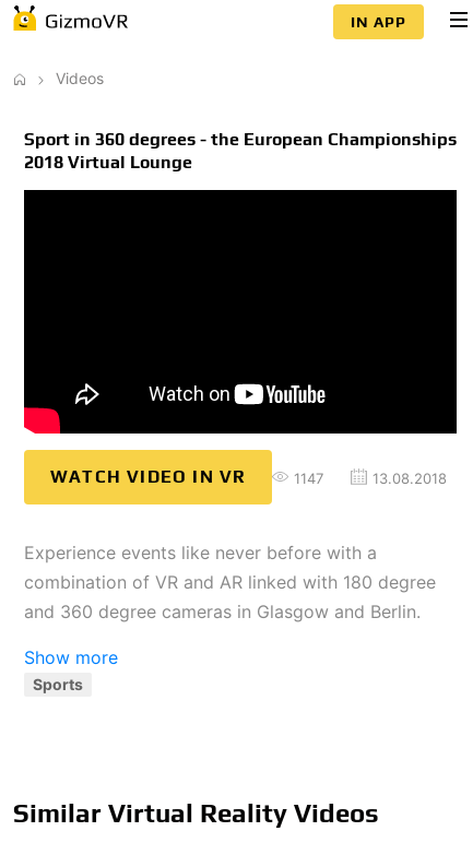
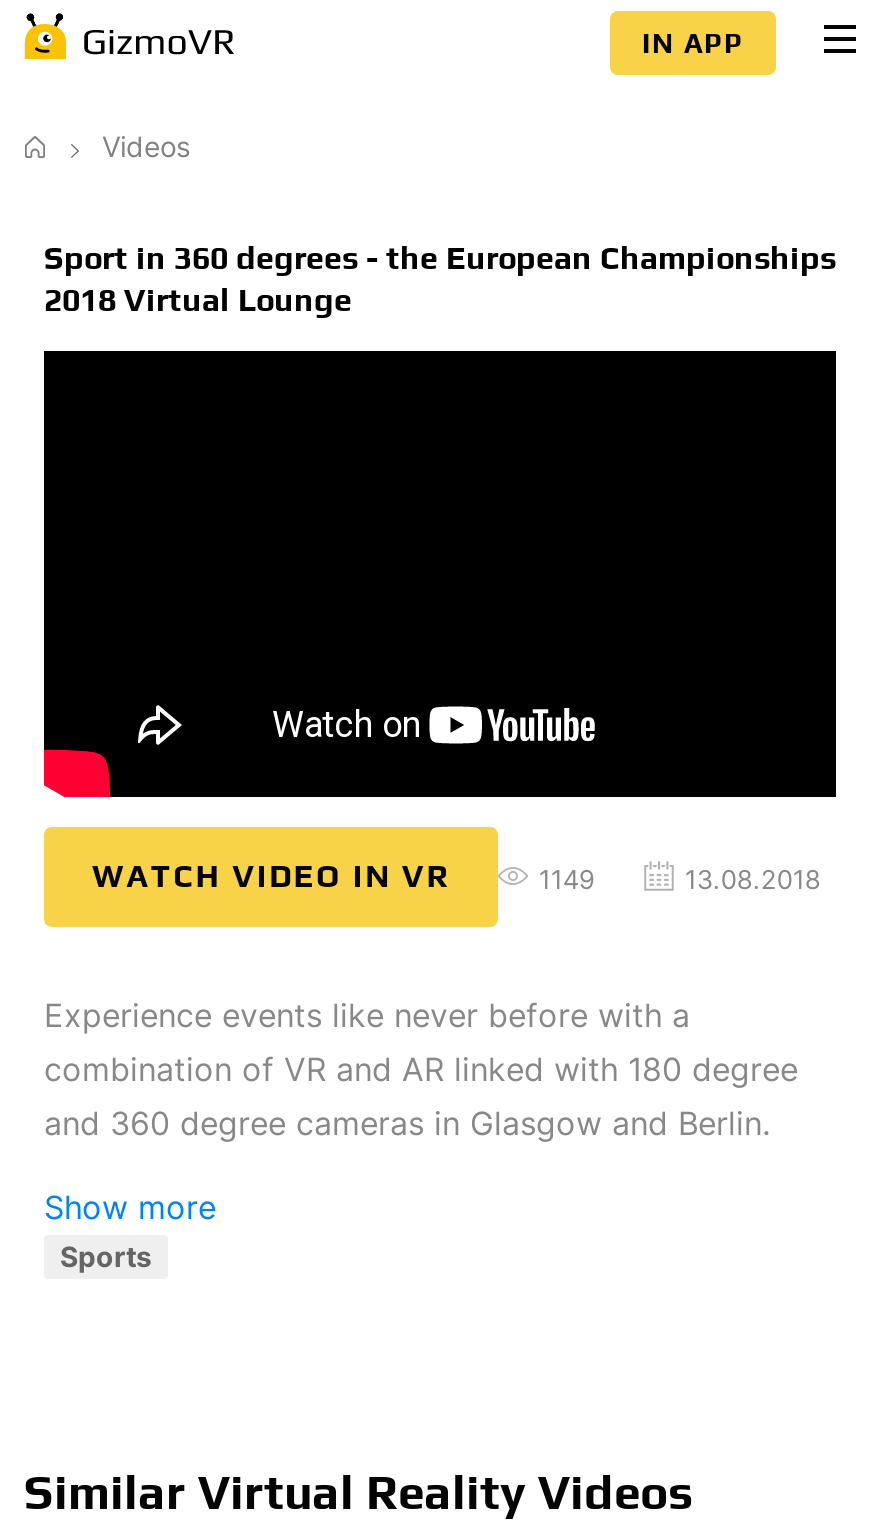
[294,469,324,487] 1147 -> [539,863,595,895] 1149

